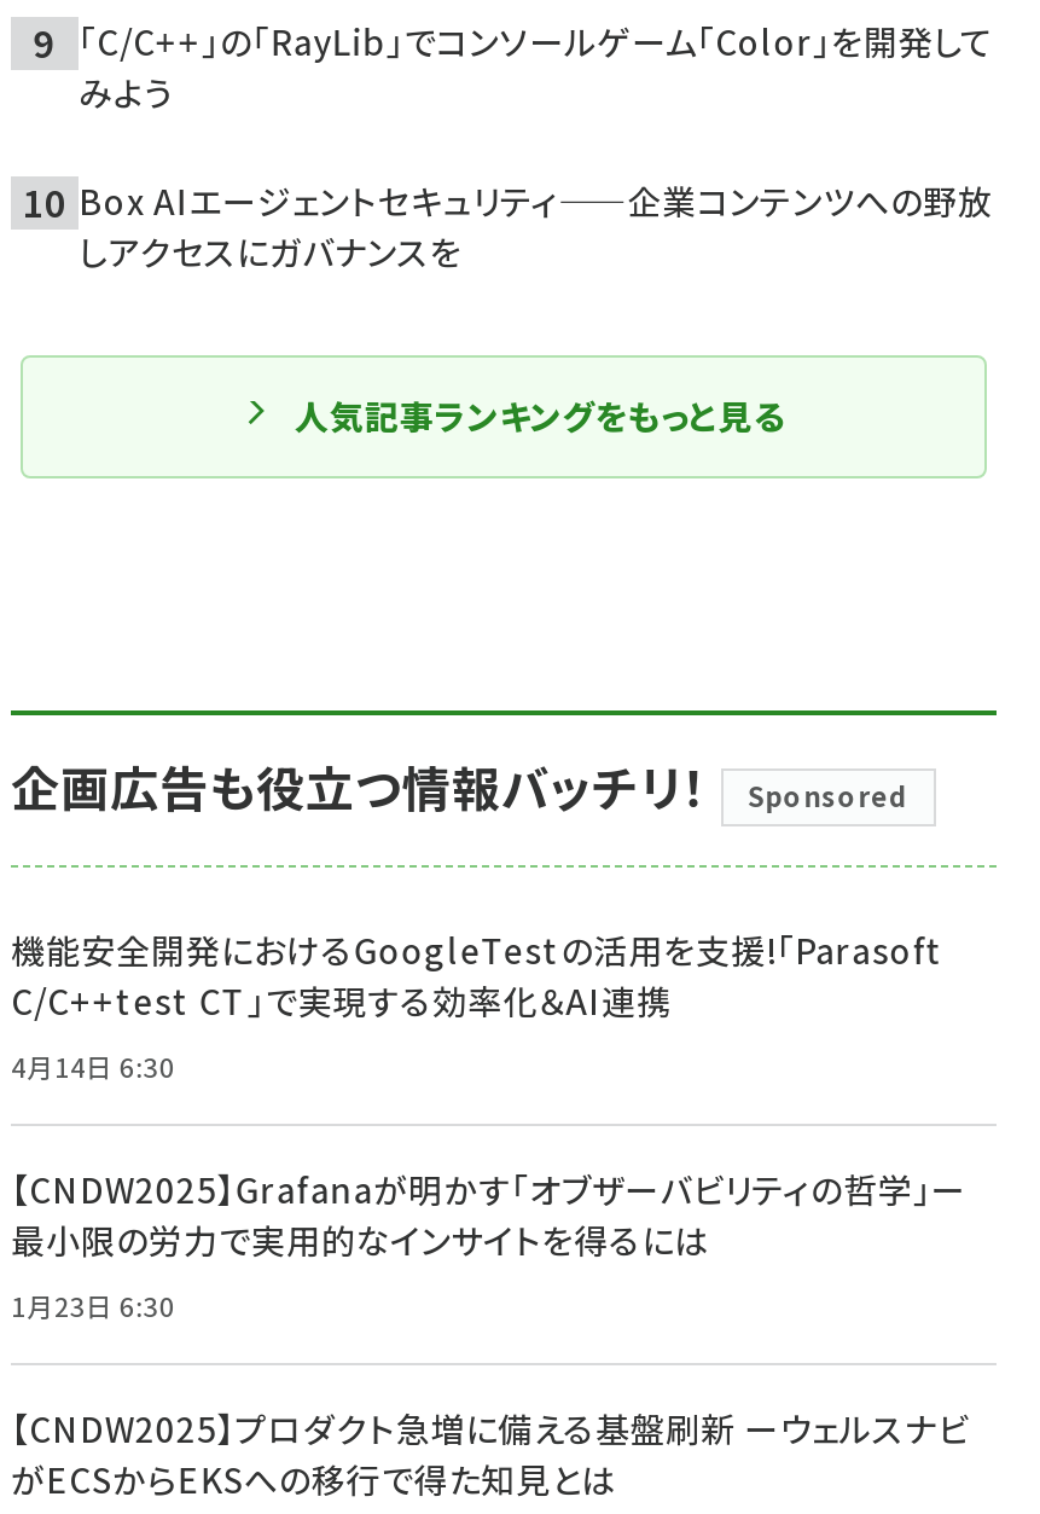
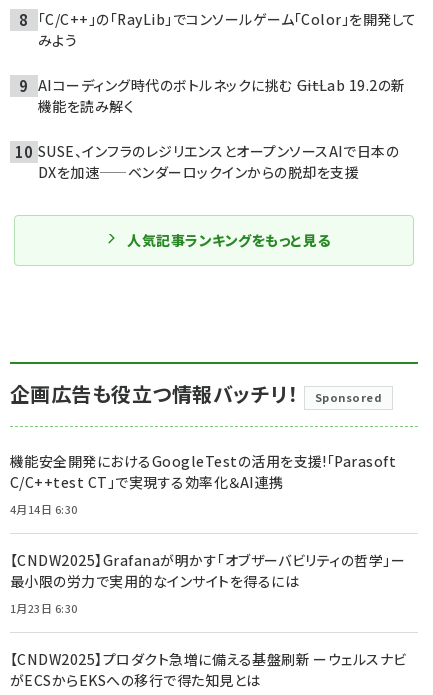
[79,176,993,275] Box AIエージェントセキュリティ——企業コンテンツへの野放 | しアクセスにガバナンスを -> [38,75,406,182] AIコーディング時代のボトルネックに挑む ――GitLab 19.2の新 | 機能を読み解く | SUSE、インフラのレジリエンスとオープンソースAIで日本の | DXを加速——ベンダーロックインからの脱却を支援

